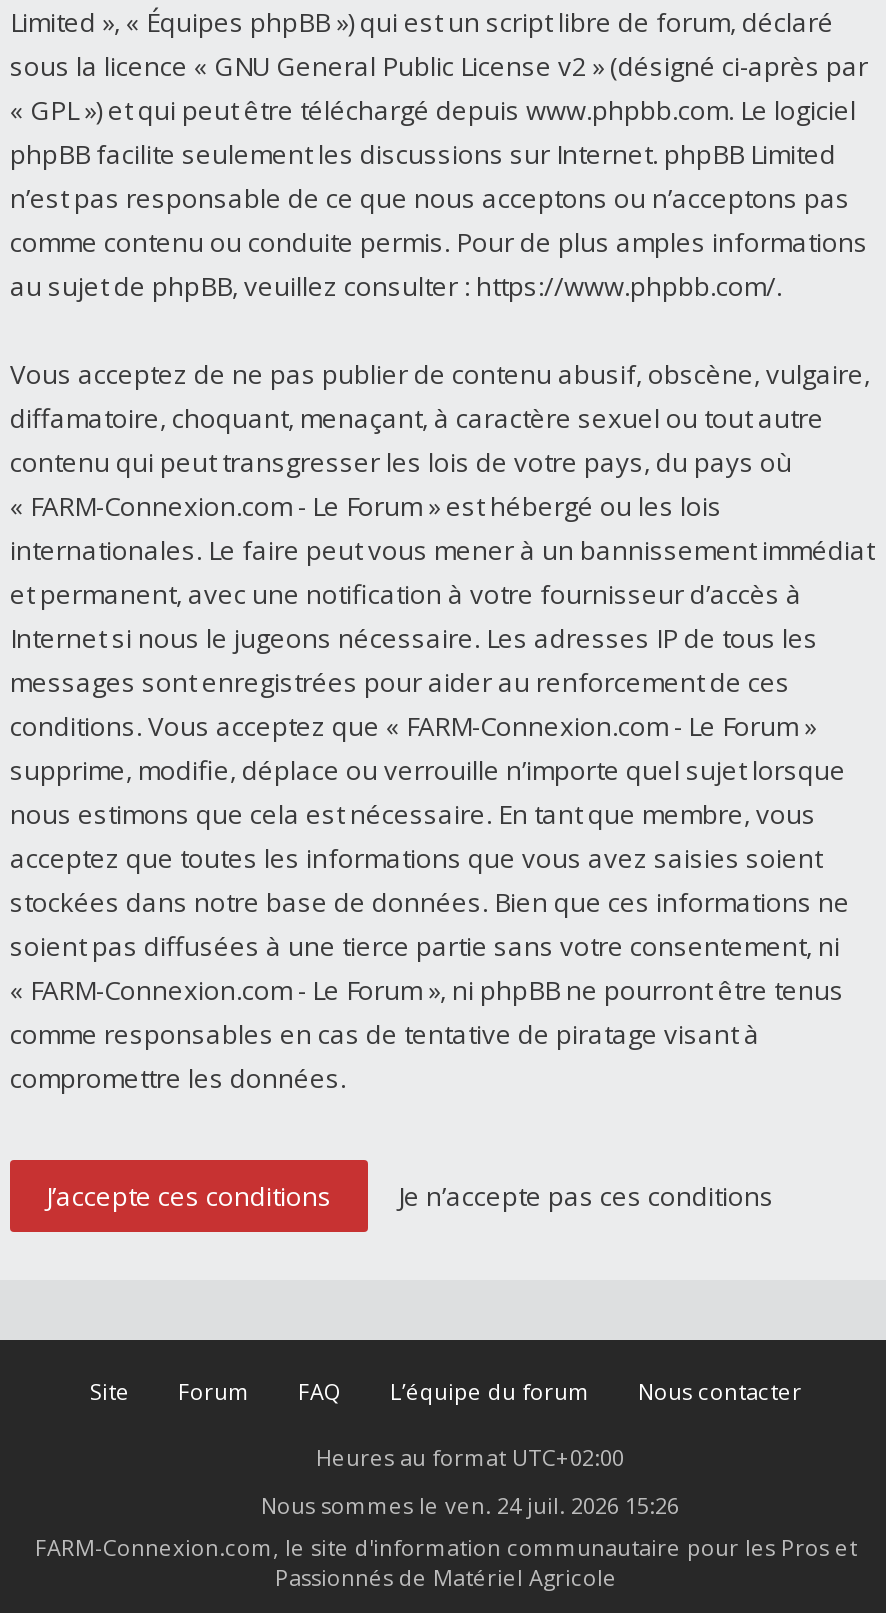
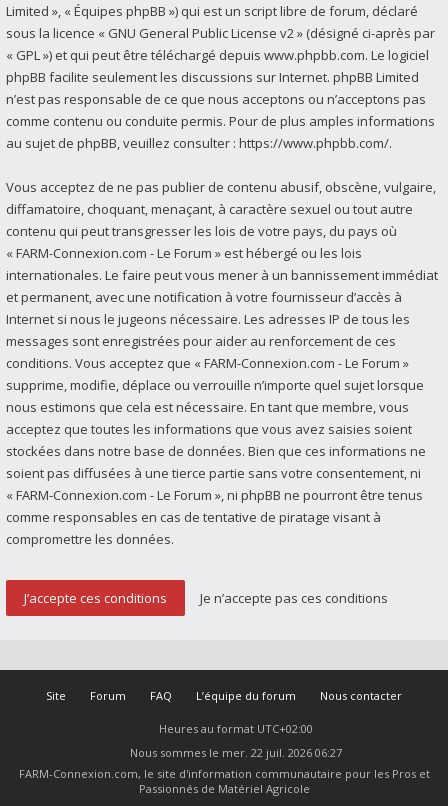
[261,1490,679,1520] Nous sommes le ven. 24 juil. 2026 15:26 -> [130,745,342,760] Nous sommes le mer. 22 juil. 2026 06:27

